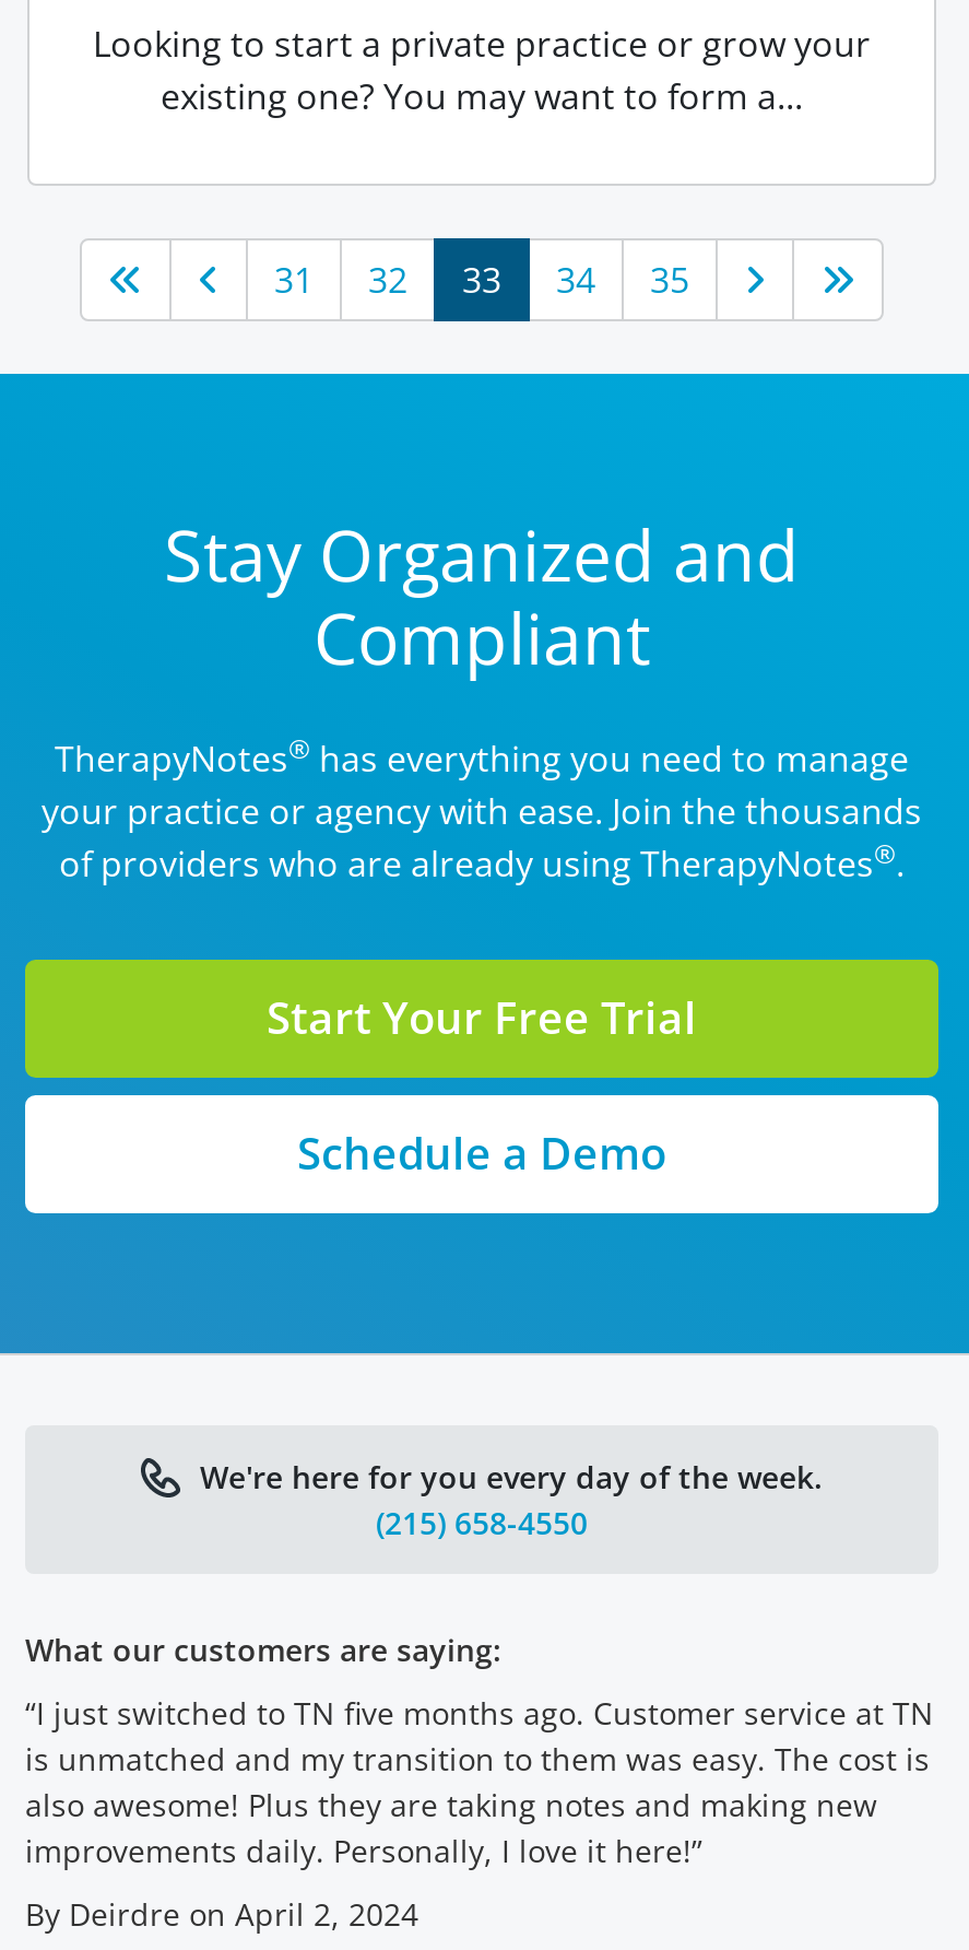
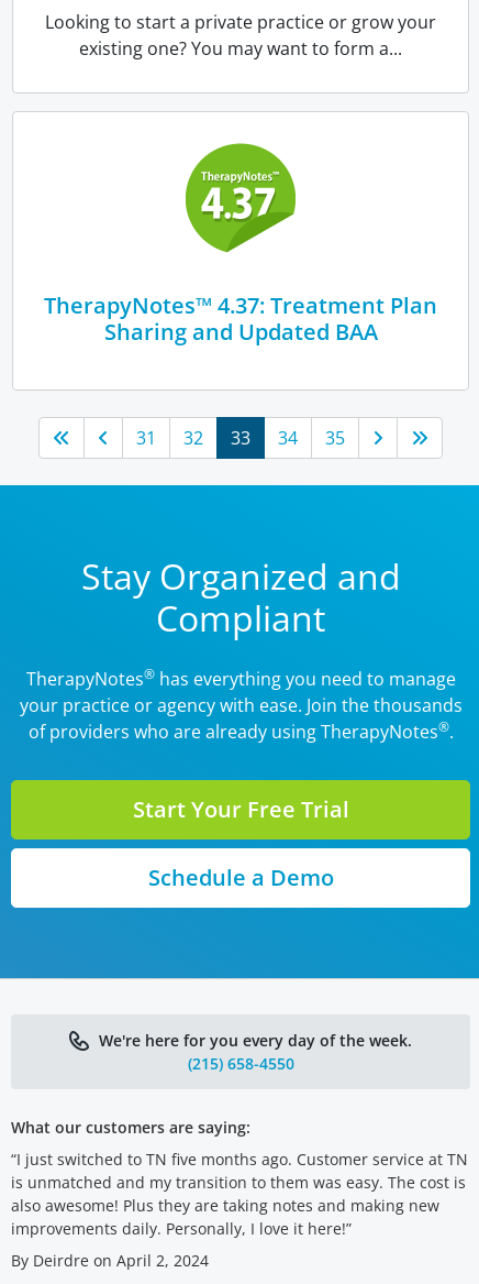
none -> [44,142,437,347] [image] | TherapyNotes™ 4.37: Treatment Plan | Sharing and Updated BAA

